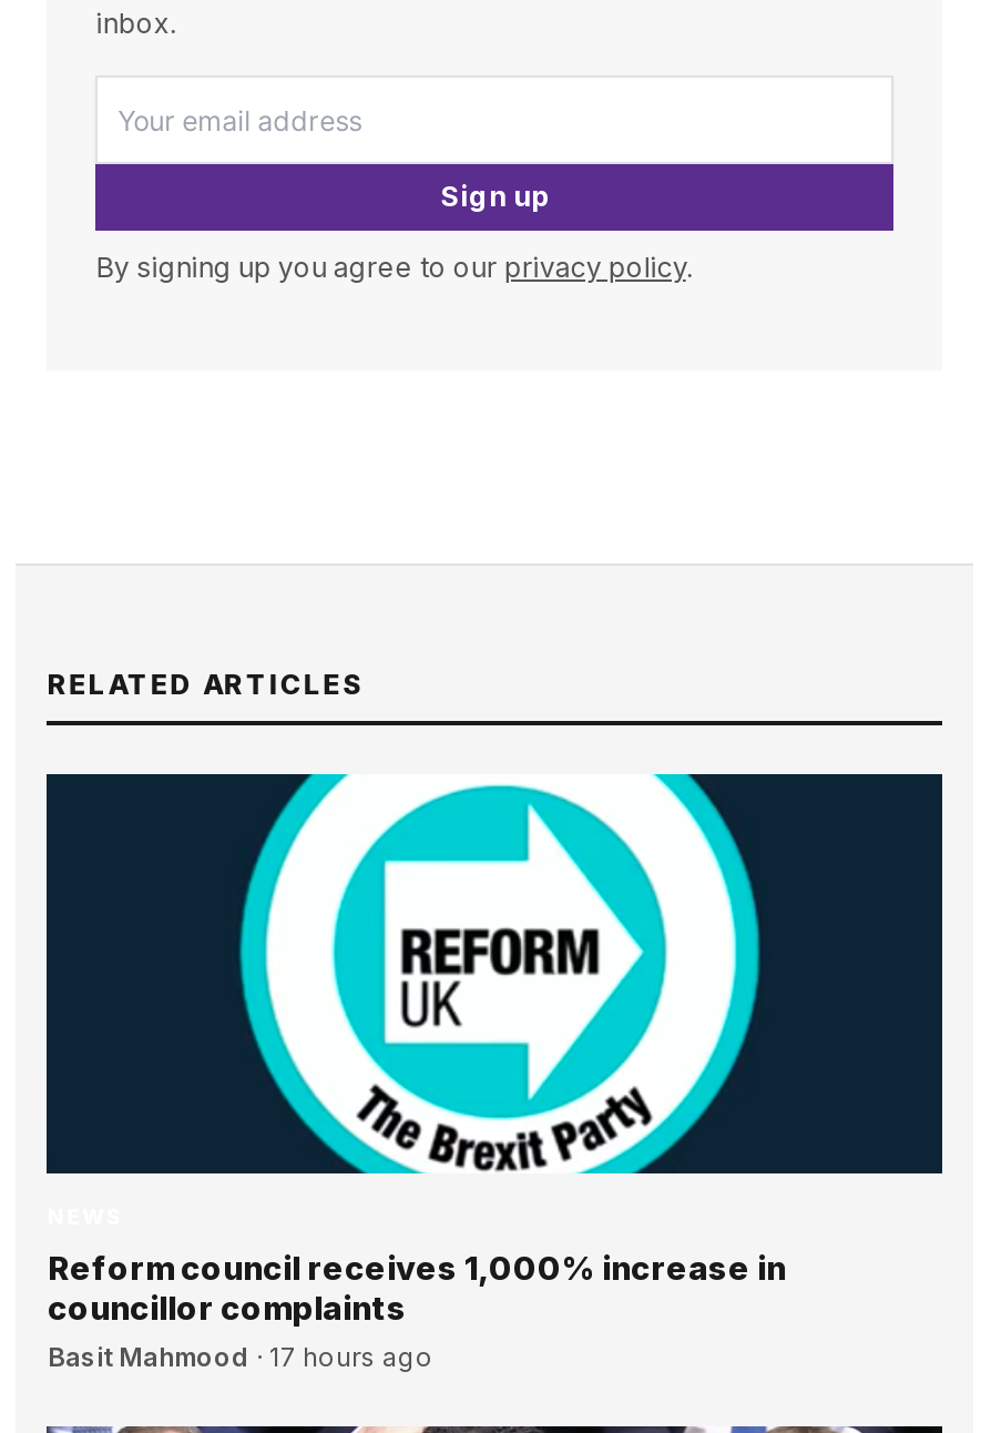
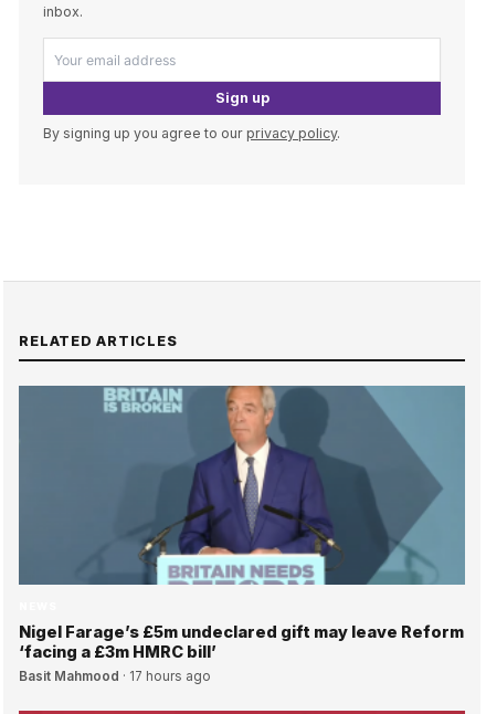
[47,772,942,1329] [image] | Reform council receives 1,000% increase in | councillor complaints -> [18,385,466,662] [image] | Nigel Farage’s £5m undeclared gift may leave Reform | ‘facing a £3m HMRC bill’

